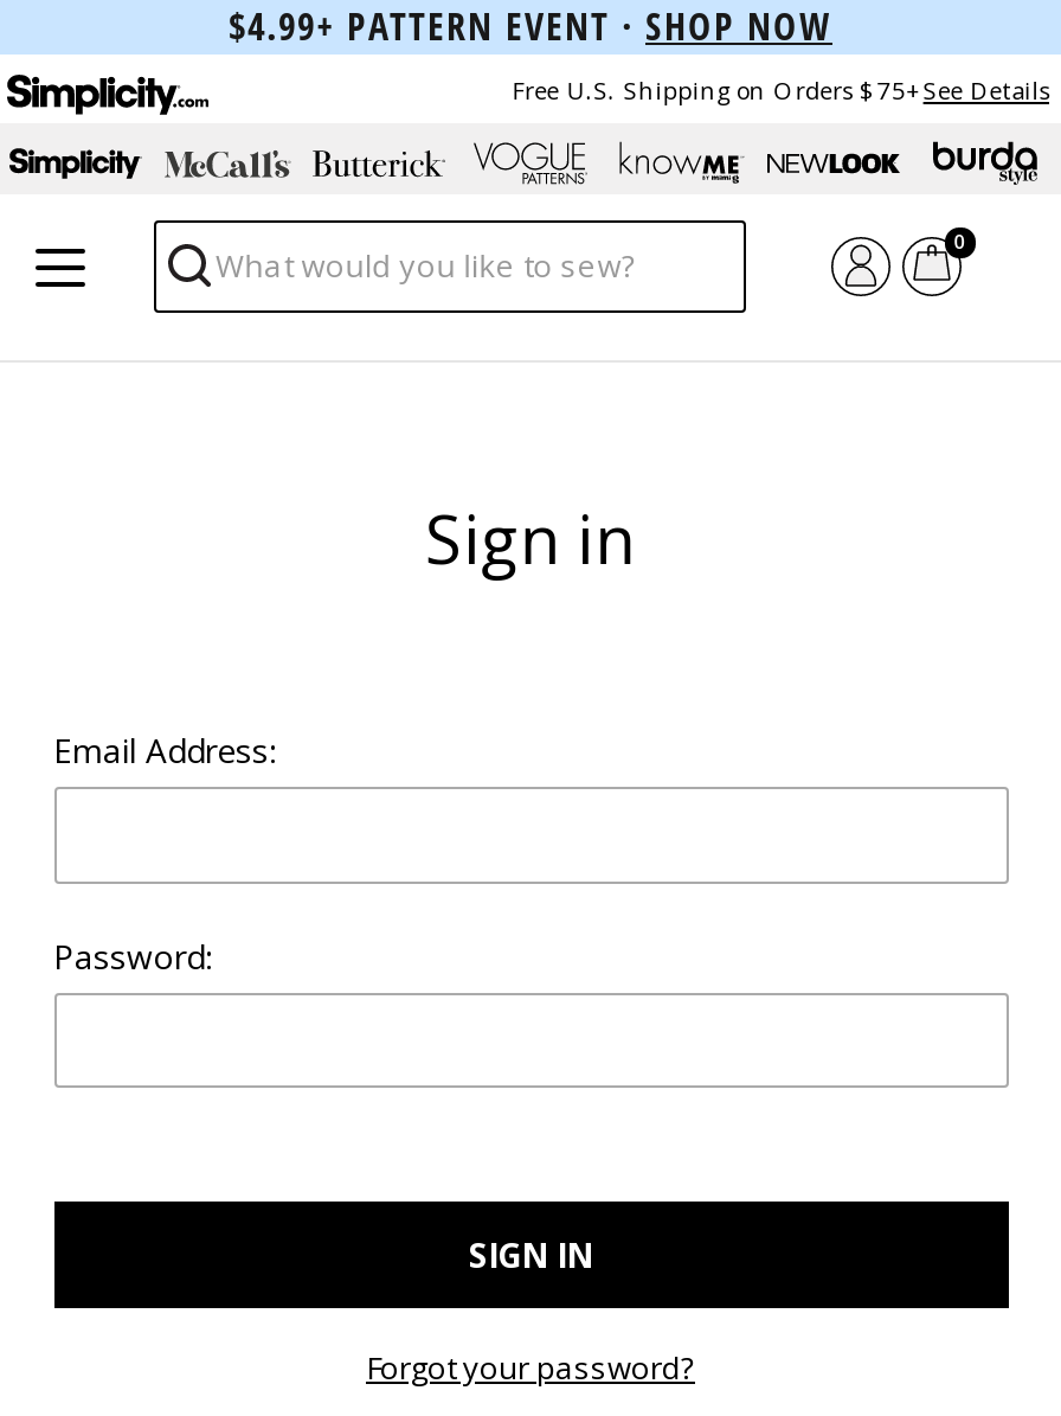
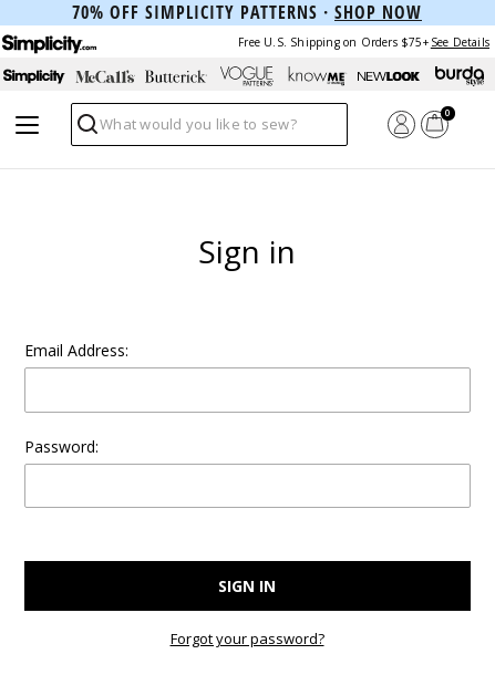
[229,0,832,52] $4.99+ PATTERN EVENT · SHOP NOW -> [72,0,422,24] 70% OFF SIMPLICITY PATTERNS · SHOP NOW

